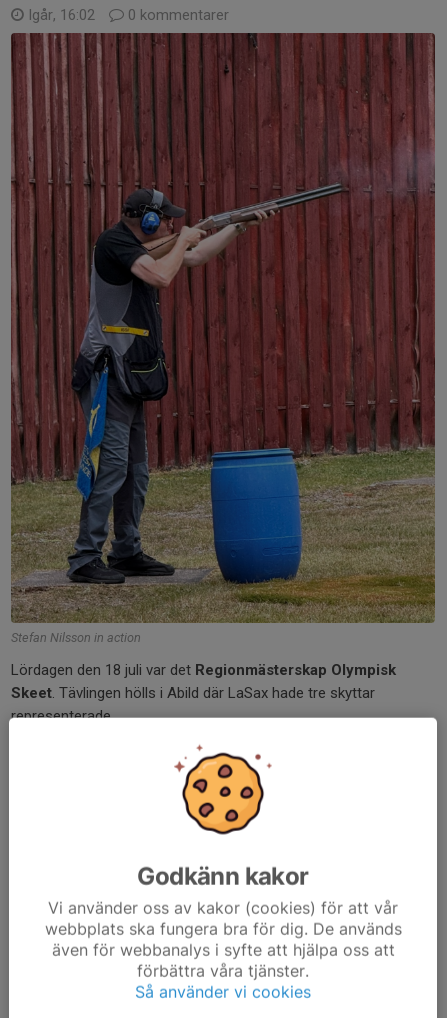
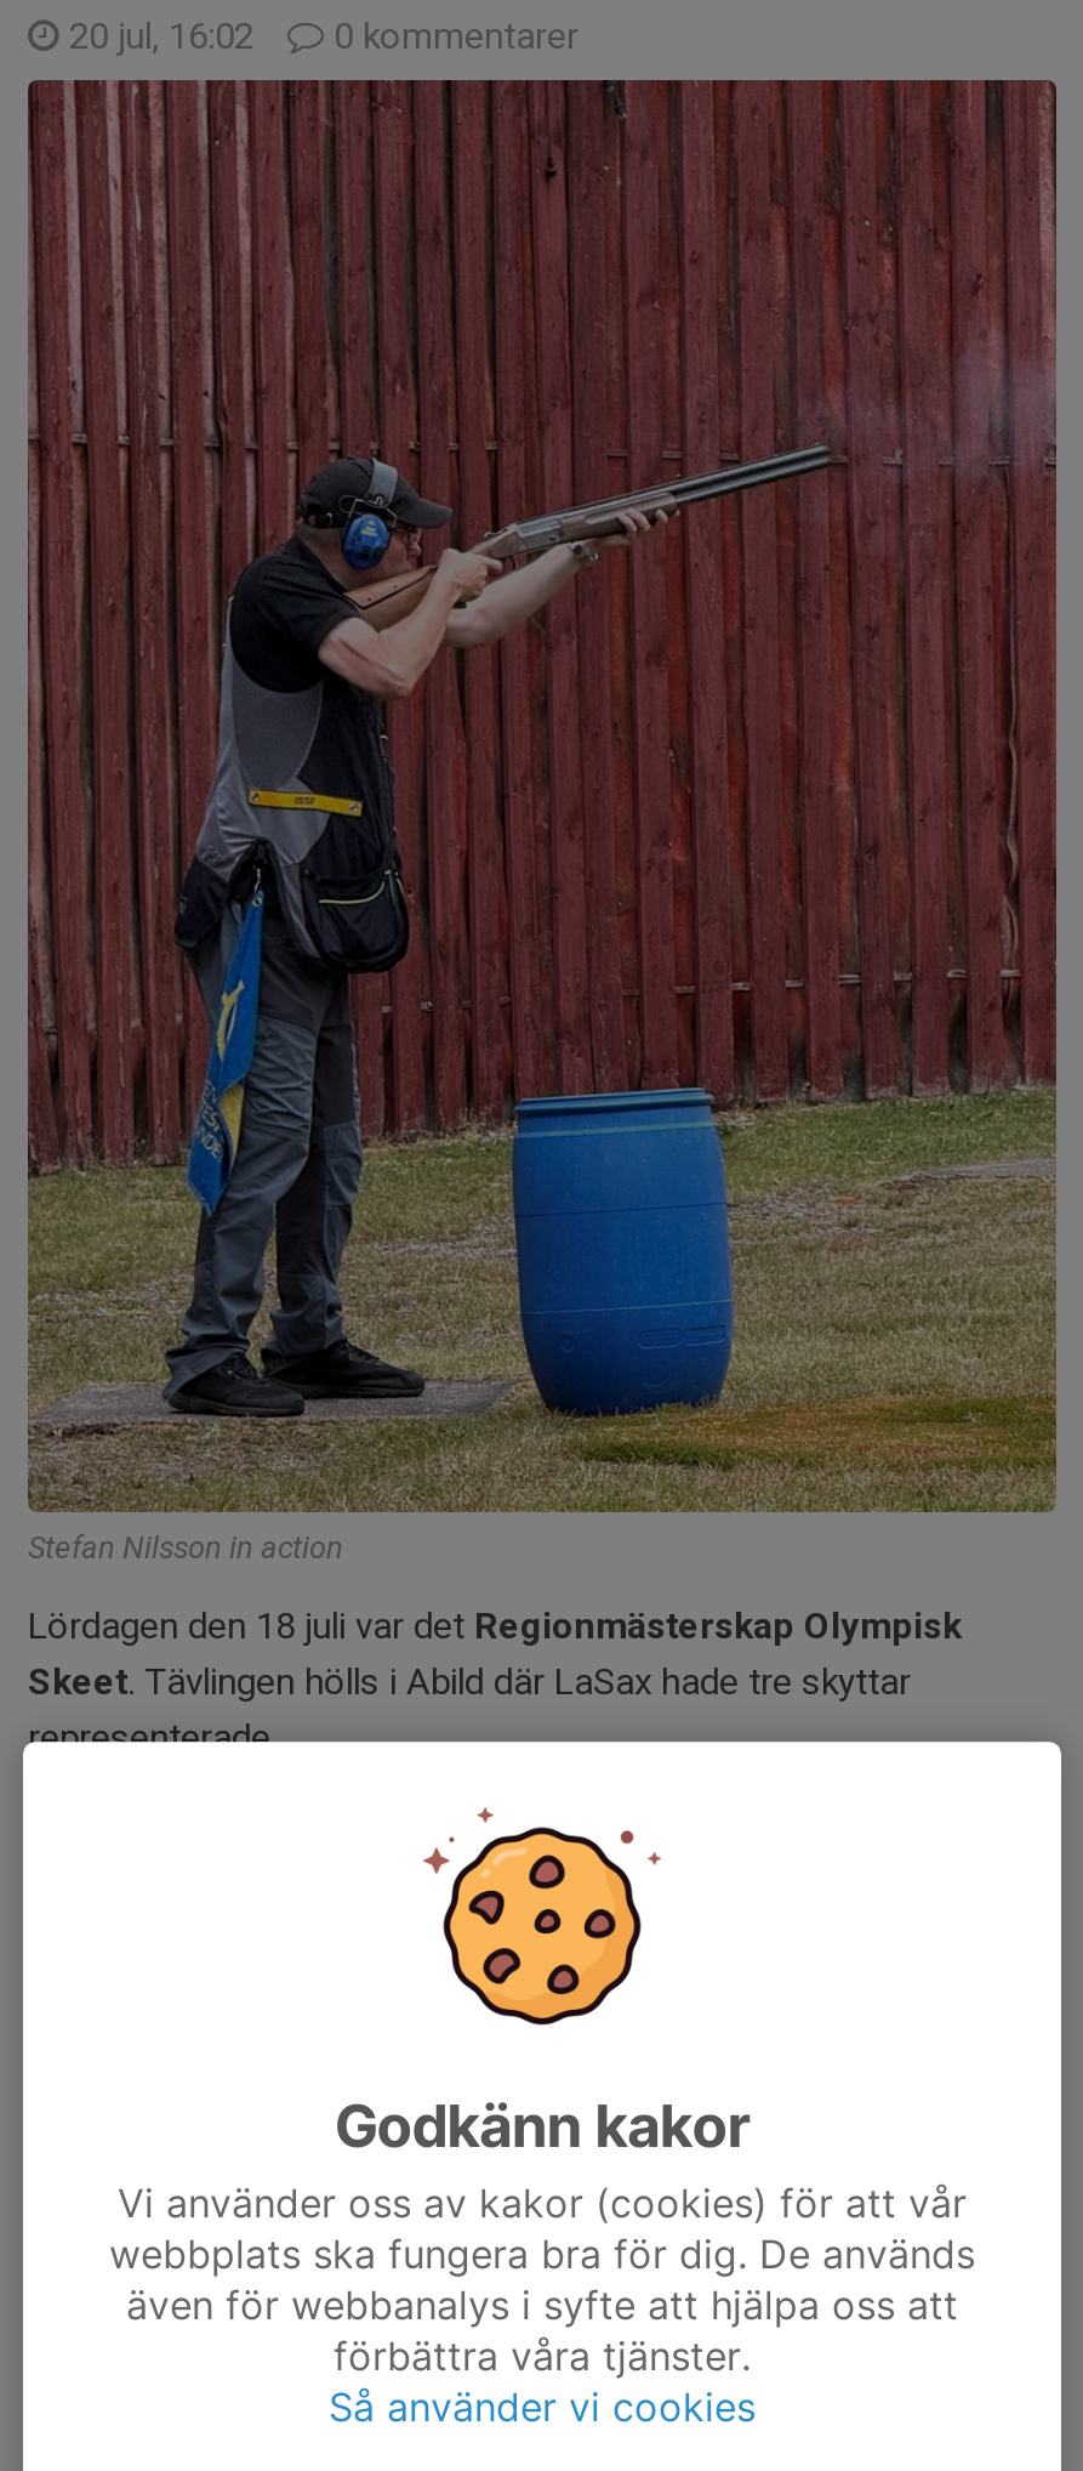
[24,6,229,24] Igår, 16:02 0 kommentarer -> [59,15,578,58] 20 jul, 16:02 0 kommentarer

